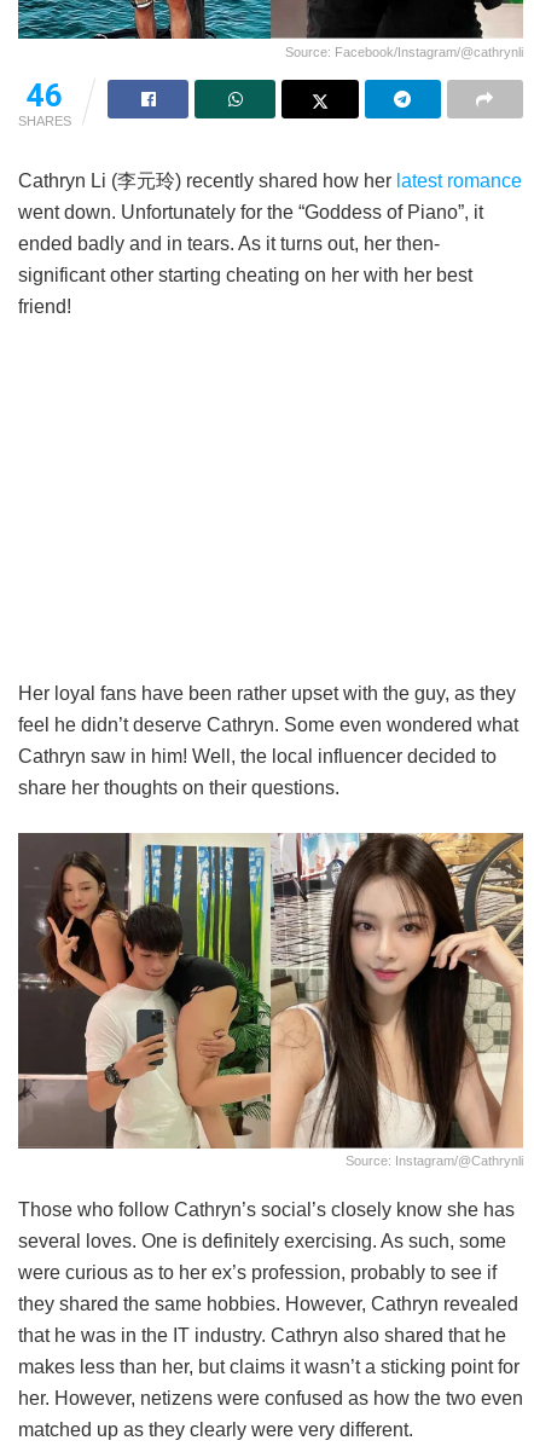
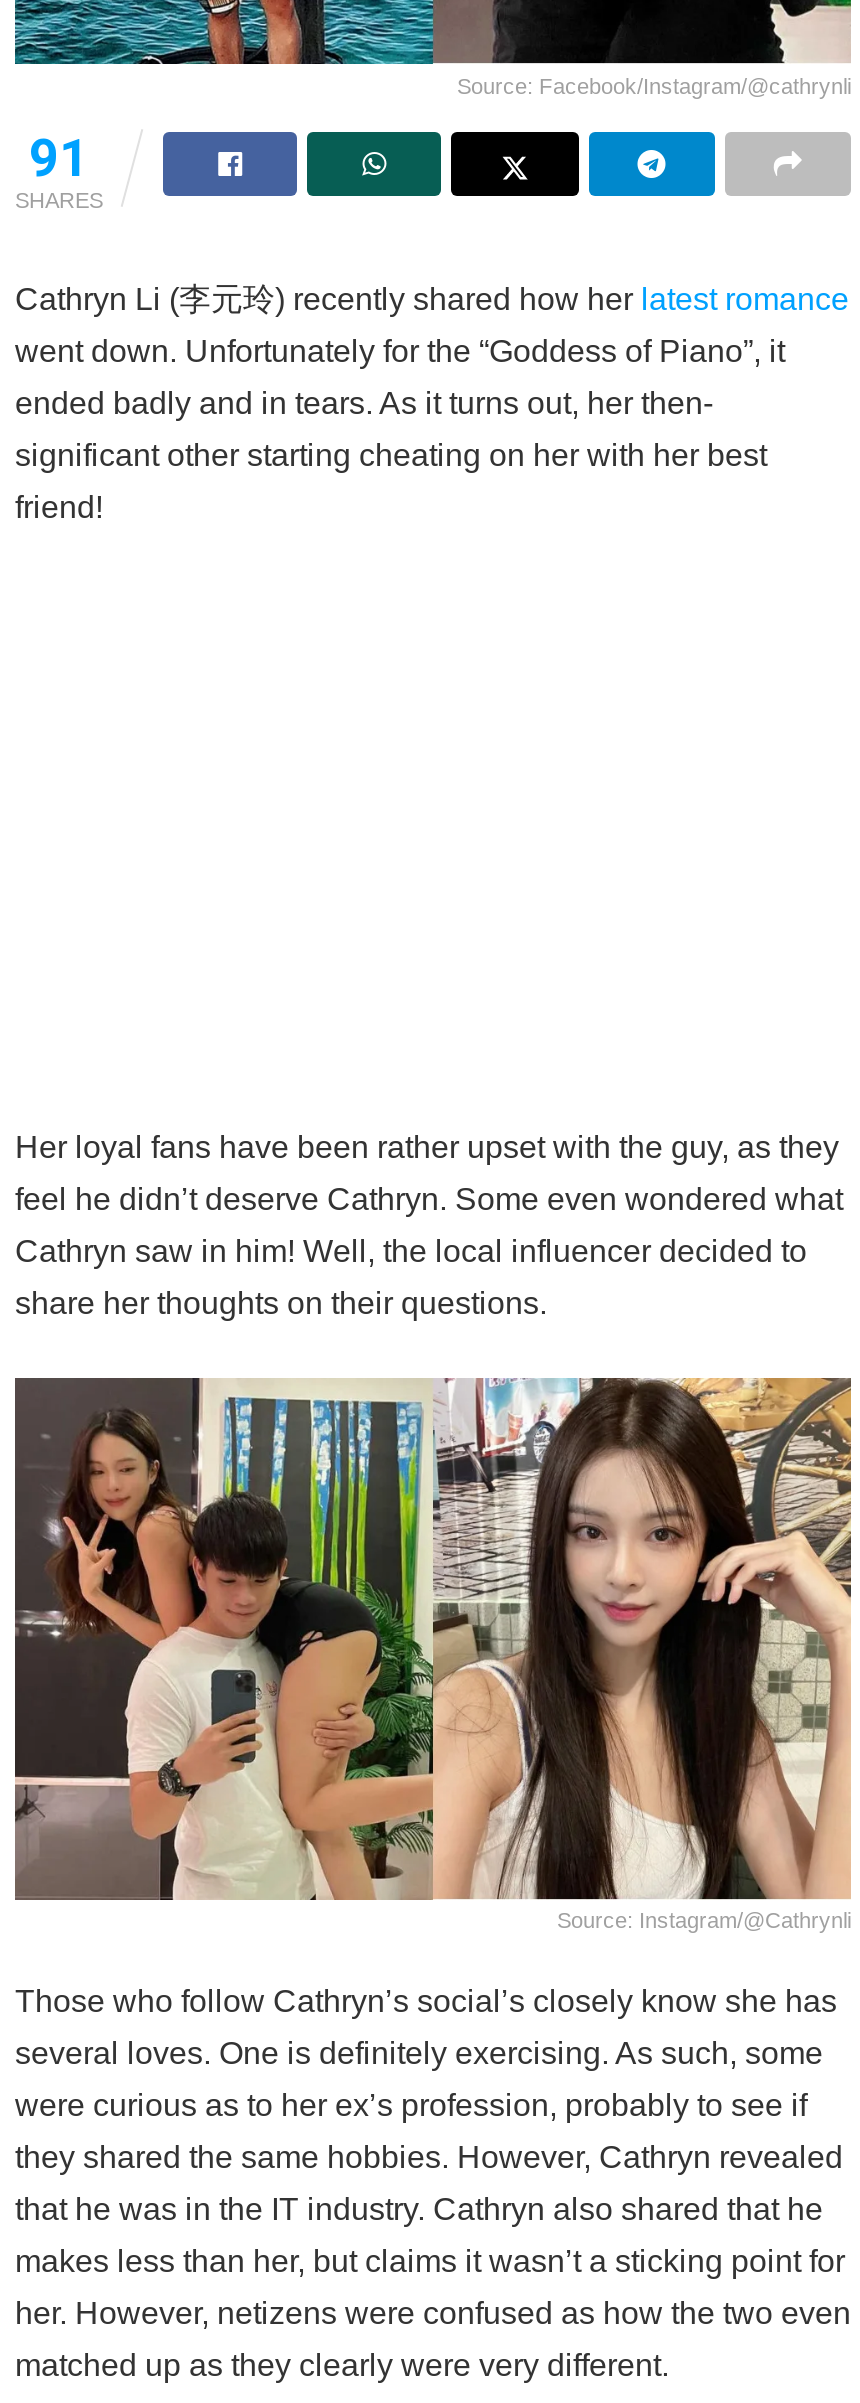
[27,78,63,114] 46 -> [29,129,89,189] 91

